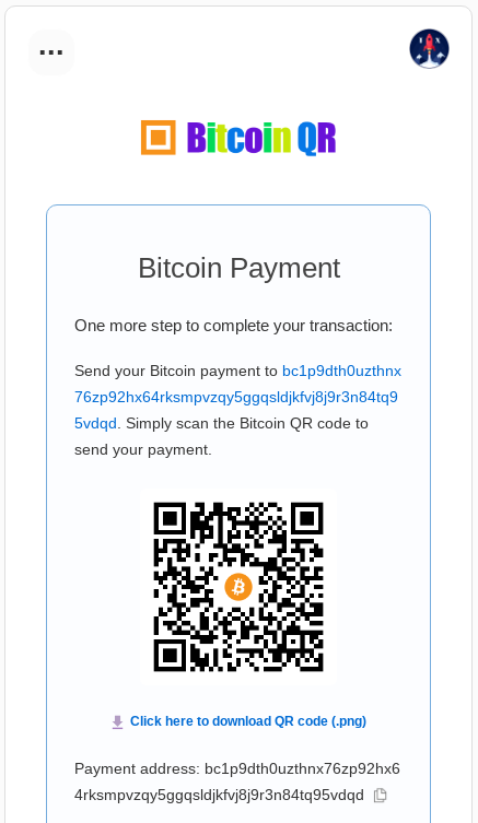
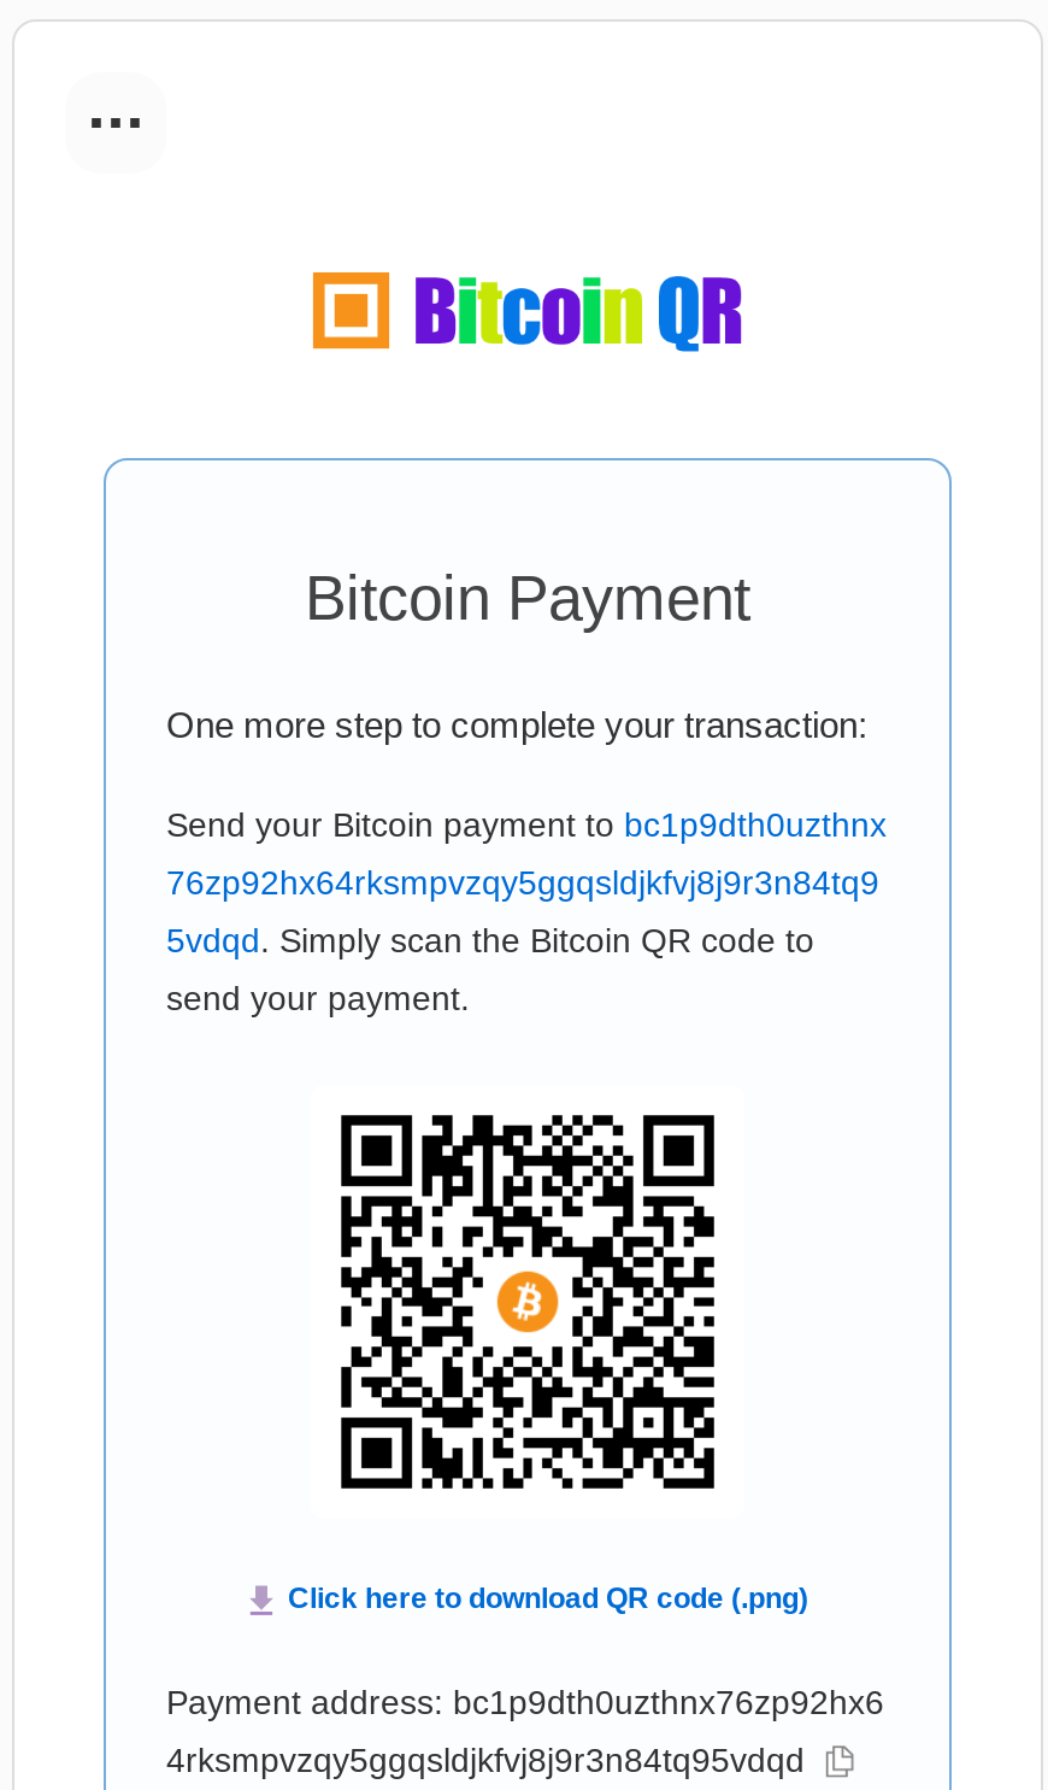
[408,27,451,69] [image] -> none

